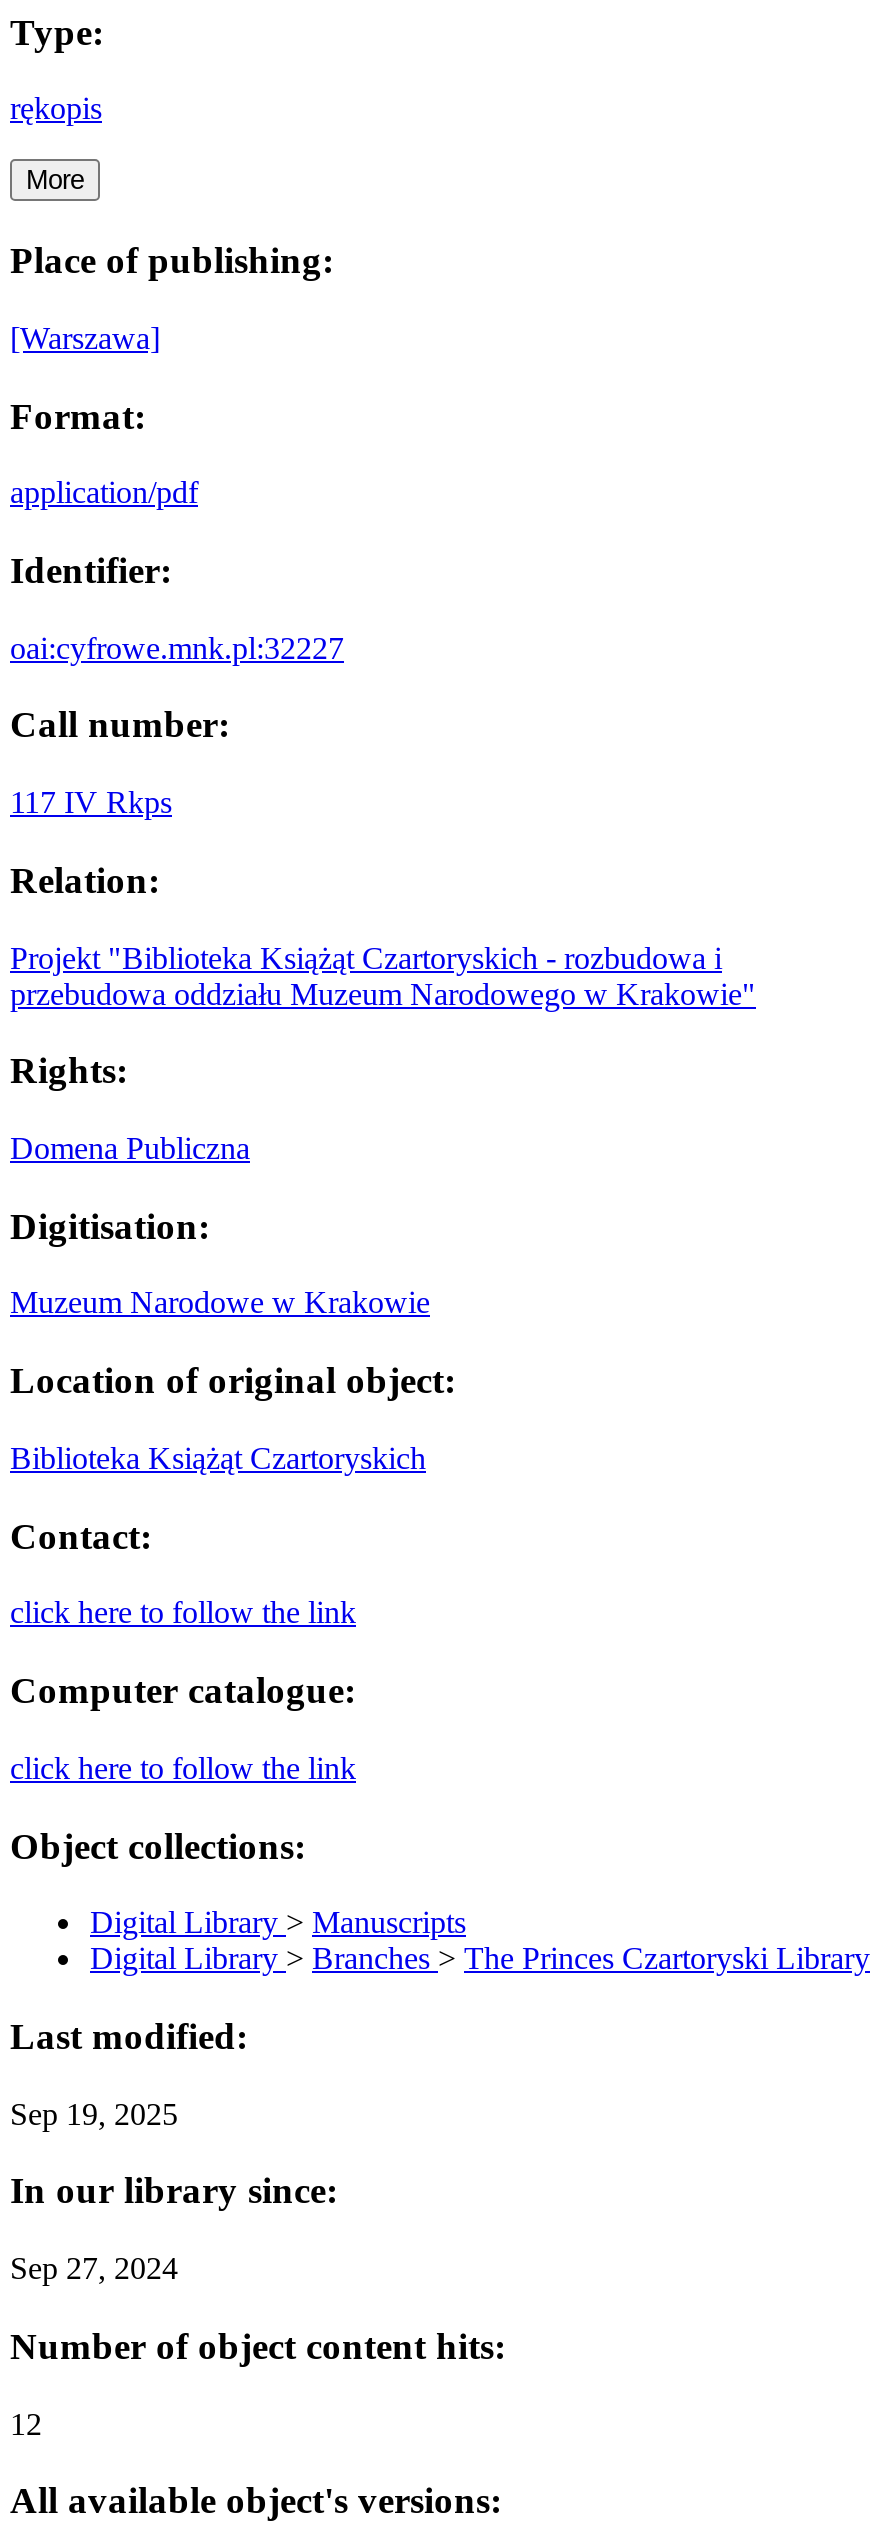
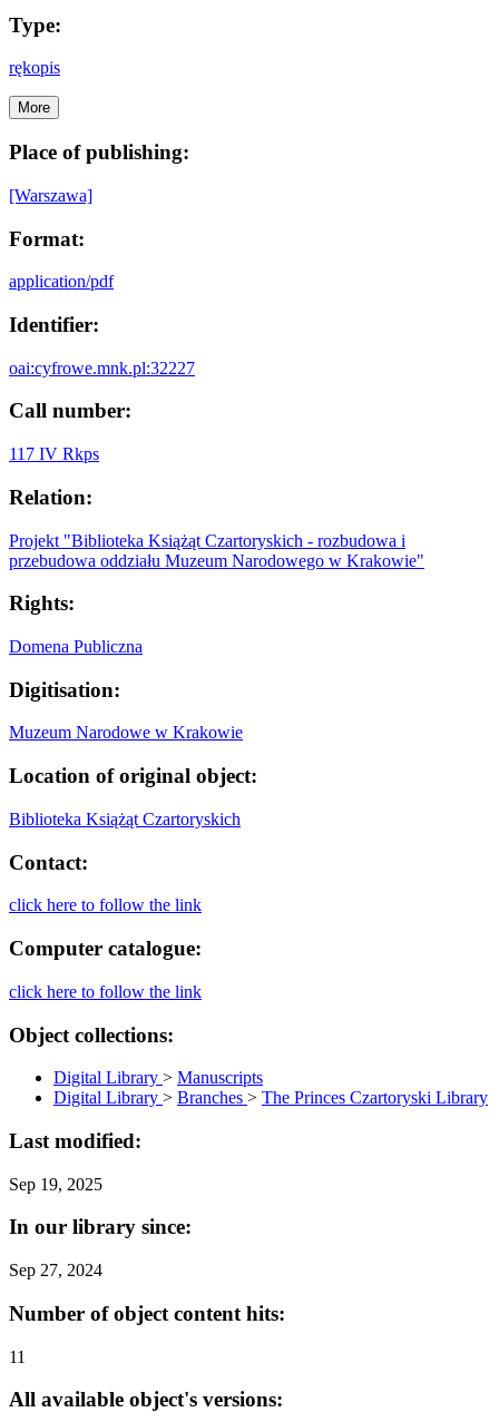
[10,2406,42,2440] 12 -> [9,1347,26,1366] 11

